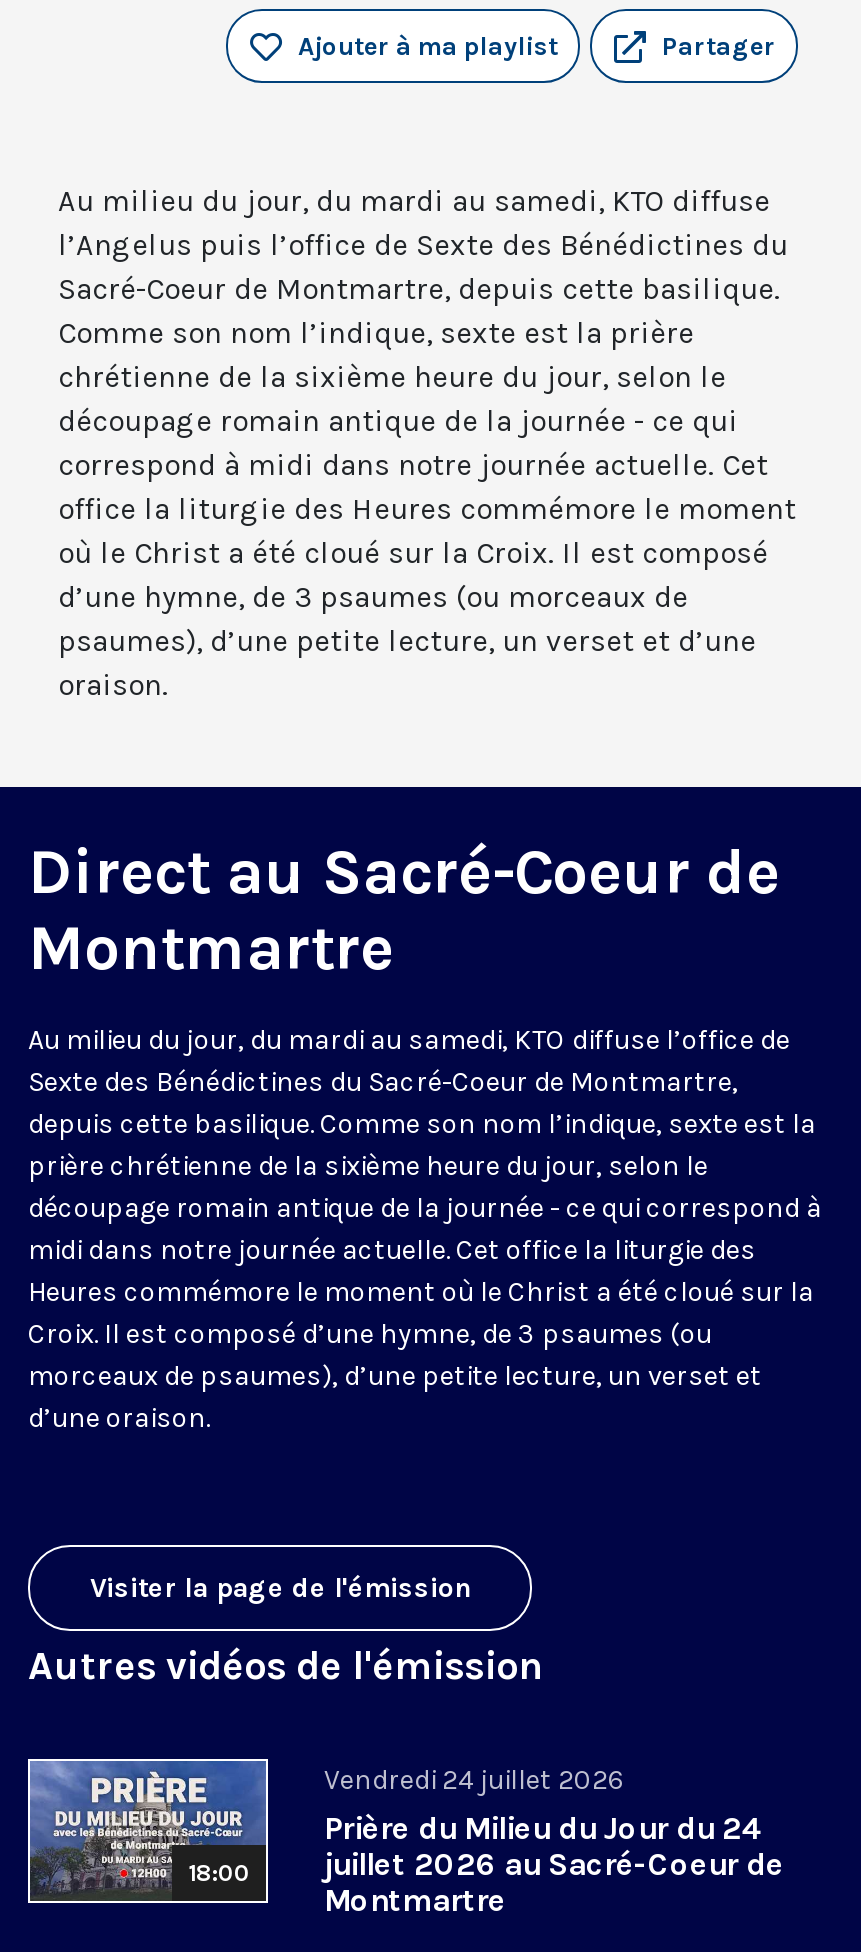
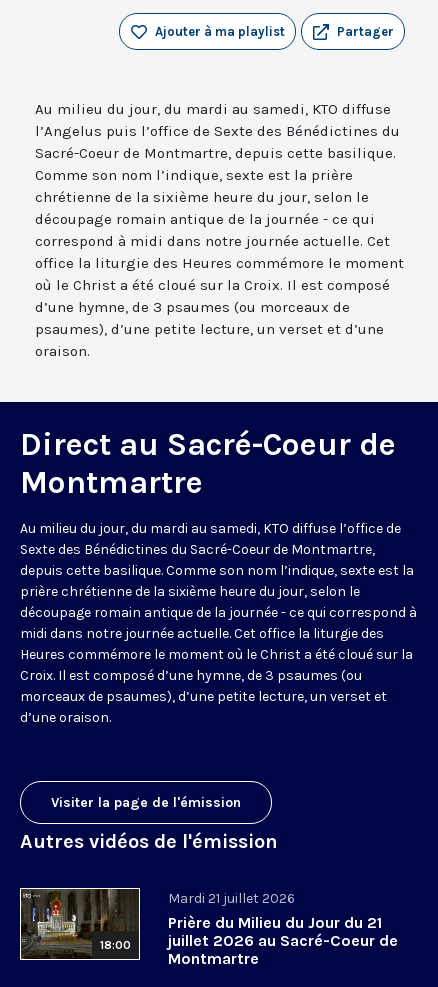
[28,1759,624,1897] [image] | Vendredi 24 juillet 2026 -> [20,888,295,958] [image] | Mardi 21 juillet 2026
[324,1809,762,1847] Prière du Milieu du Jour du 24 -> [168,913,382,932] Prière du Milieu du Jour du 21

